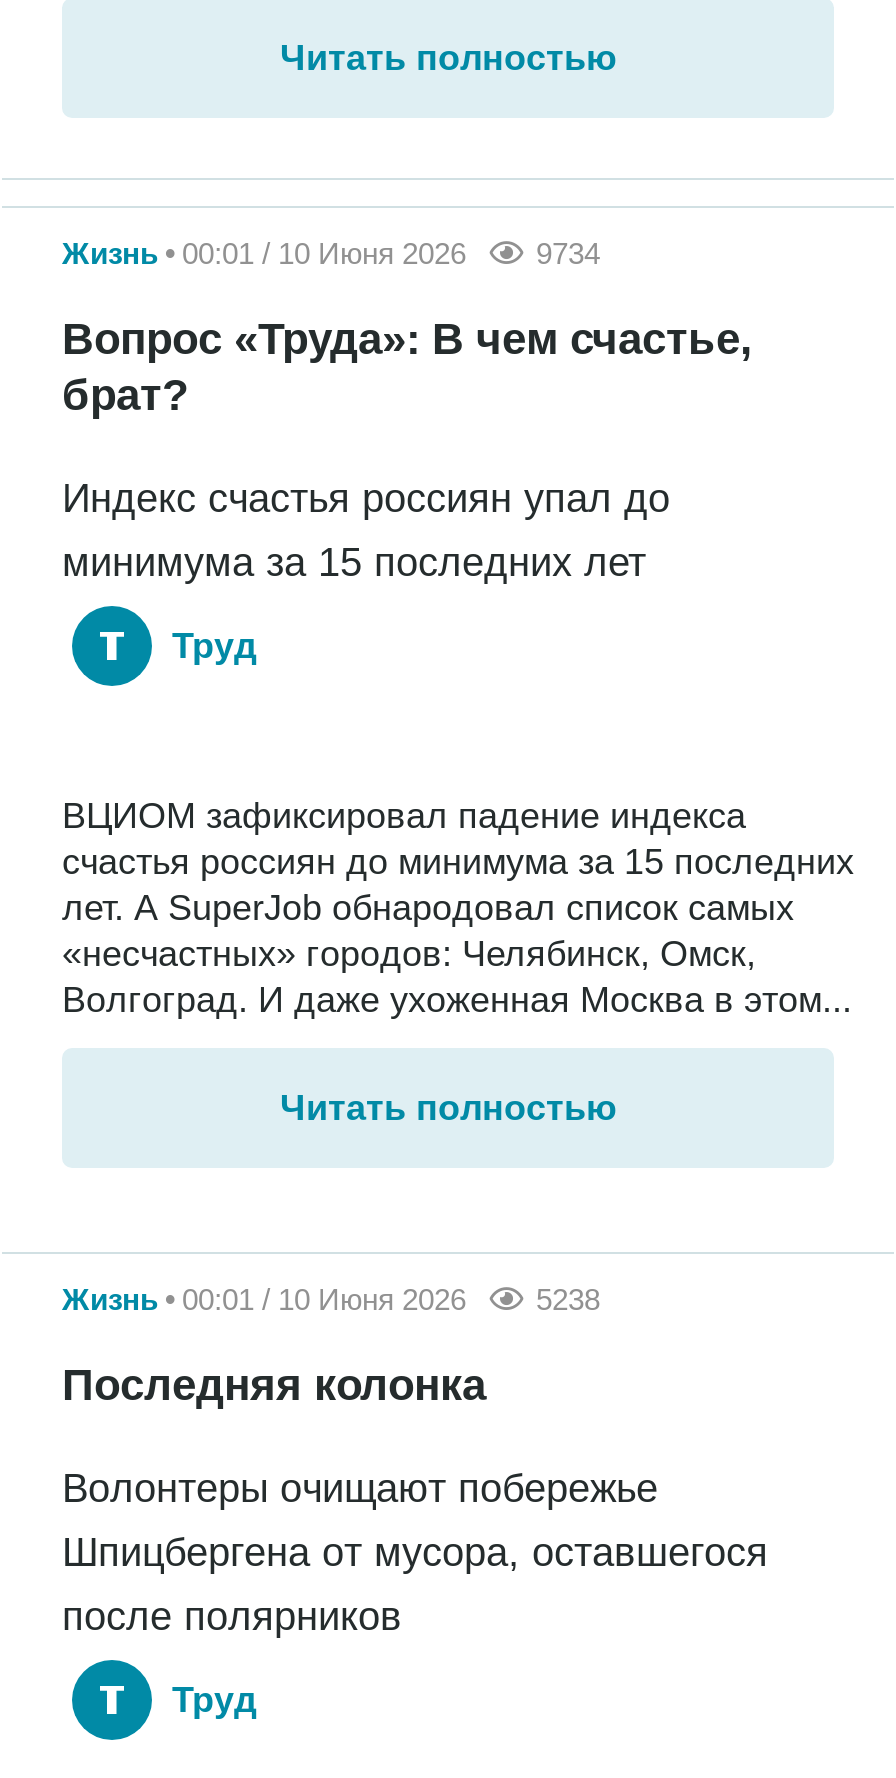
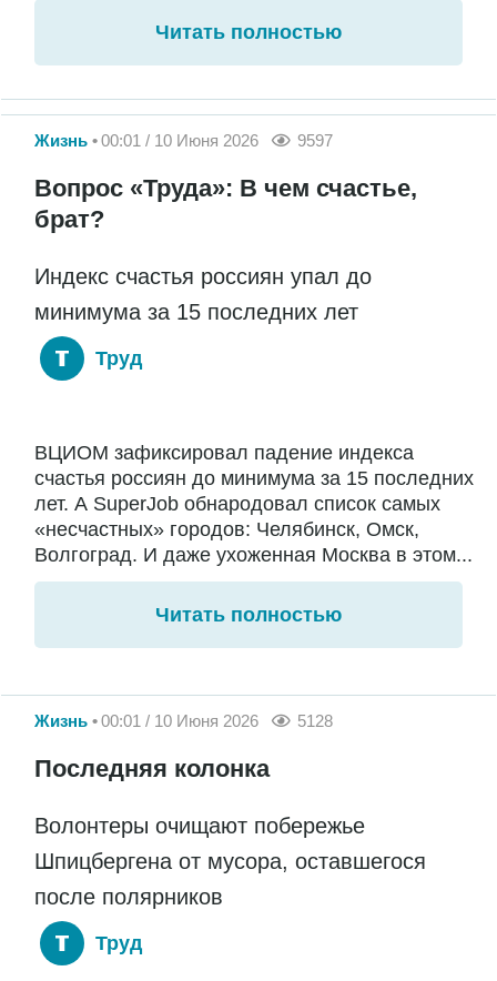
[536,236,600,270] 9734 -> [297,131,333,150] 9597
[536,1283,600,1317] 5238 -> [297,712,333,731] 5128

